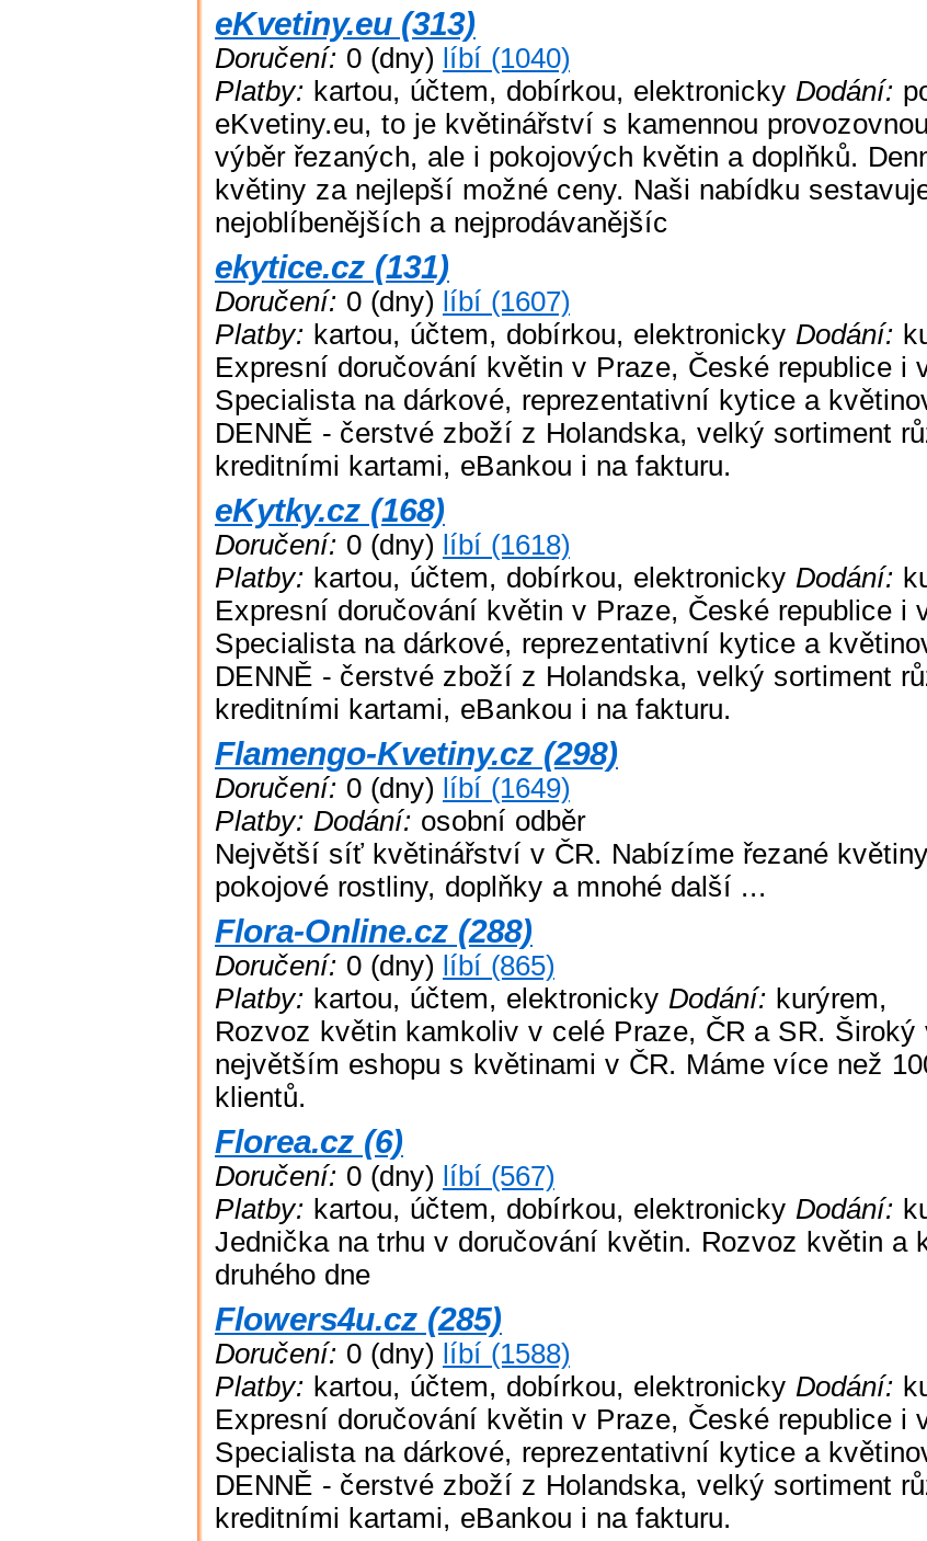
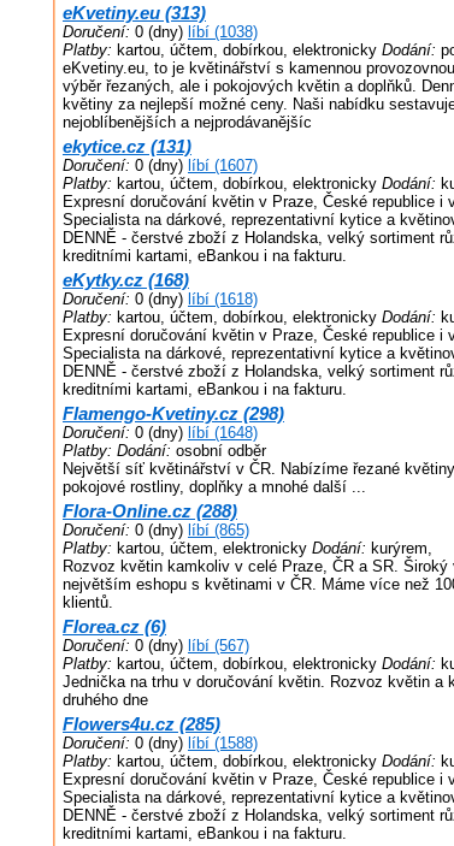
[215,42,570,75] Doručení: 0 (dny) líbí (1040) -> [63,23,258,41] Doručení: 0 (dny) líbí (1038)
[215,772,570,804] Doručení: 0 (dny) líbí (1649) -> [63,424,258,442] Doručení: 0 (dny) líbí (1648)

